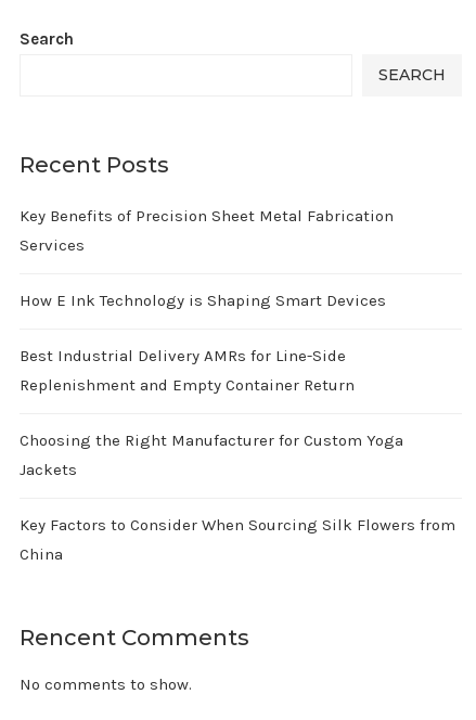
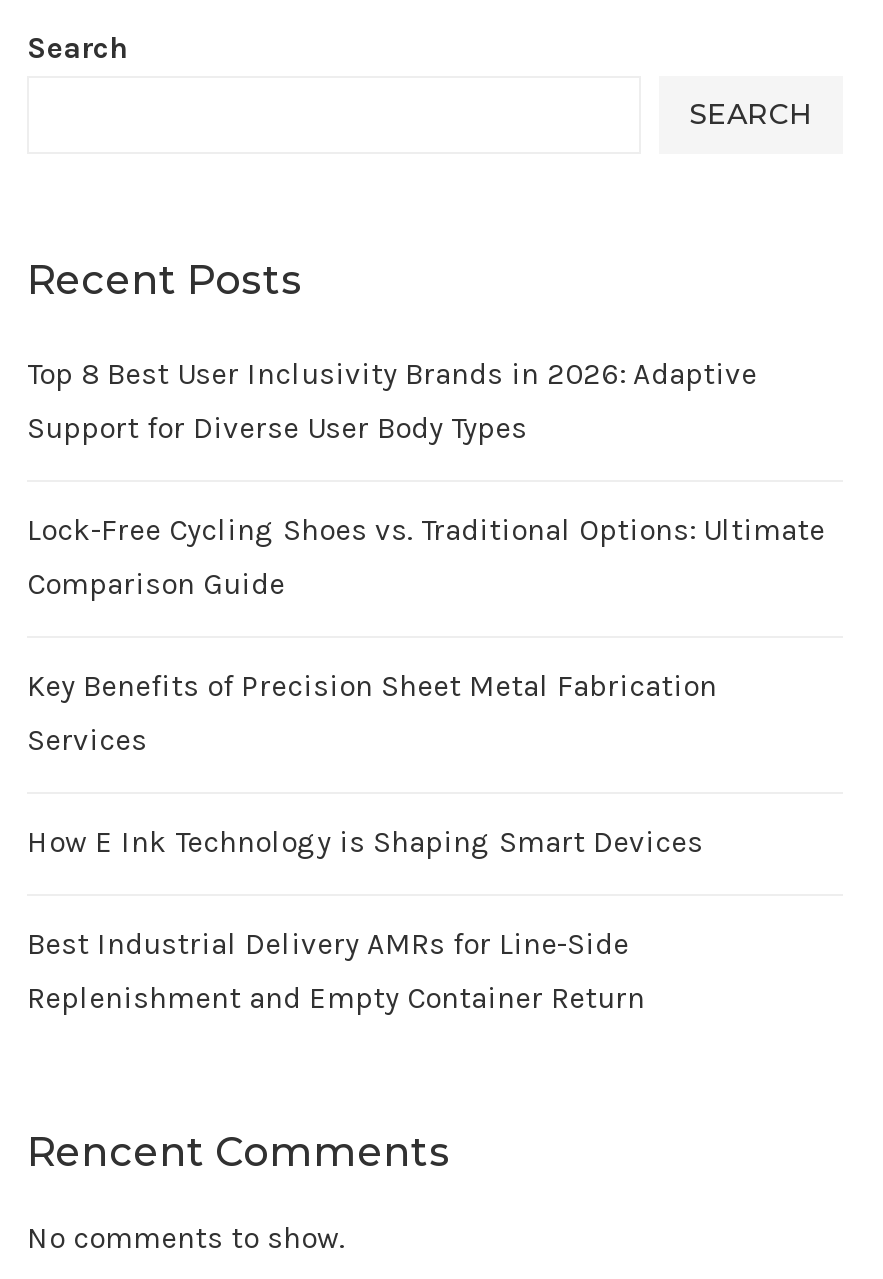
none -> [27,356,825,602] Top 8 Best User Inclusivity Brands in 2026: Adaptive | Support for Diverse User Body Types | Lock-Free Cycling Shoes vs. Traditional Options: Ultimate | Comparison Guide
moved [20,206,394,395] -> [27,668,717,1016]: Key Benefits of Precision Sheet Metal Fabrication | Services | How E Ink Technology is Shaping Smart Devices | Best Industrial Delivery AMRs for Line-Side | Replenishment and Empty Container Return
[20,430,455,564] Choosing the Right Manufacturer for Custom Yoga | Jackets | Key Factors to Consider When Sourcing Silk Flowers from | China -> none

